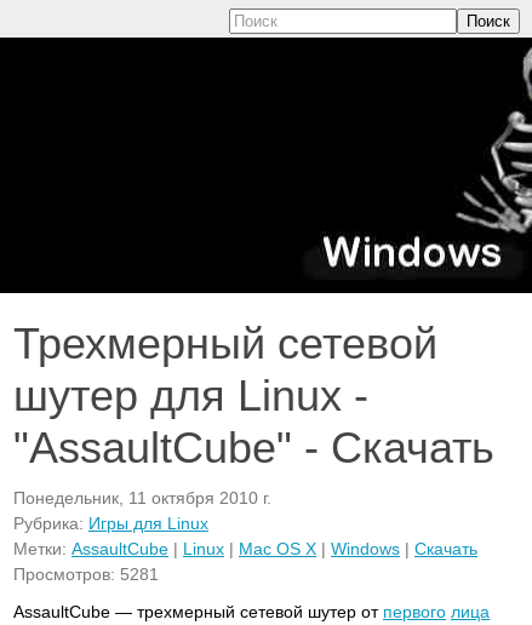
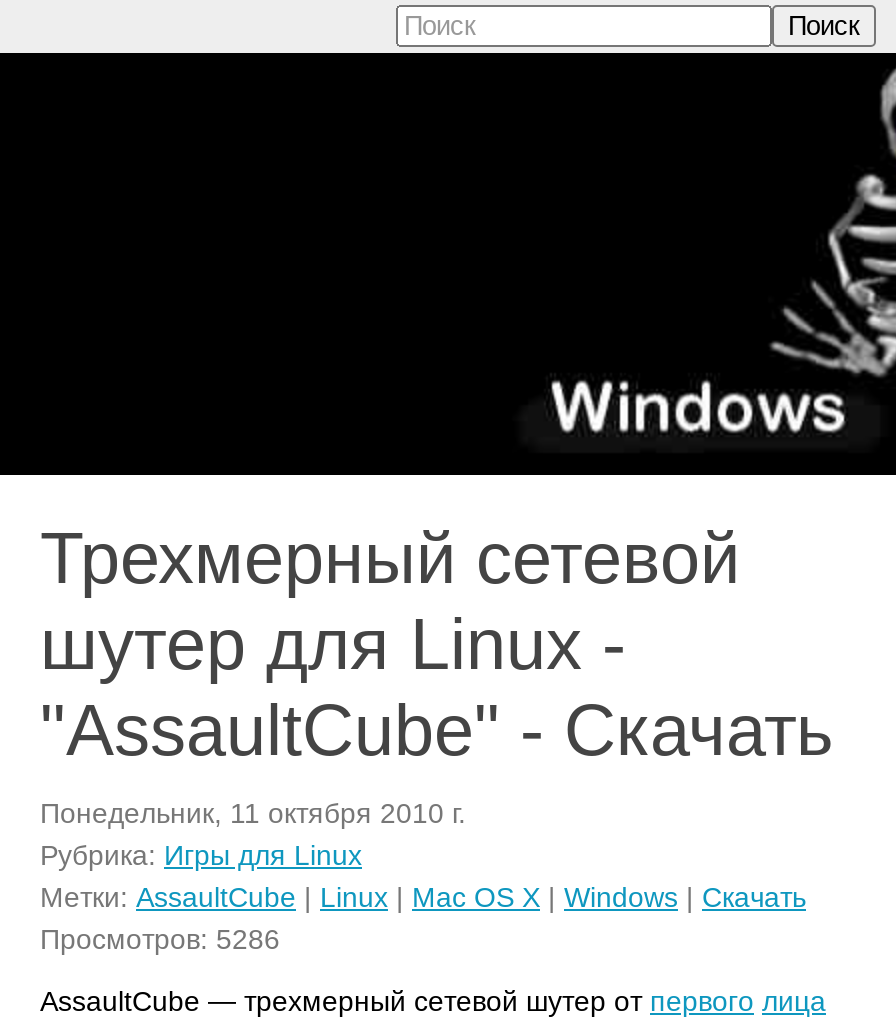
[13,564,159,584] Просмотров: 5281 -> [40,923,280,955] Просмотров: 5286

